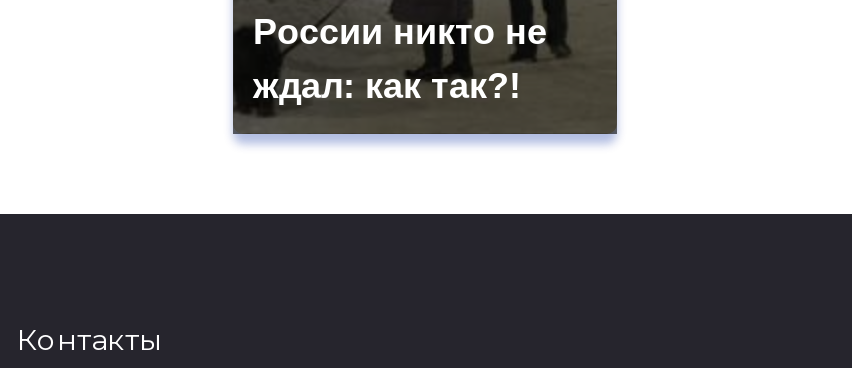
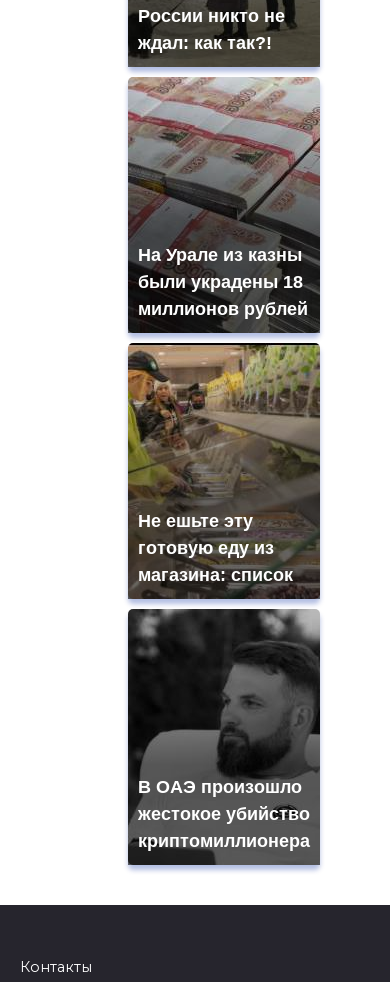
none -> [127,326,321,585] [image] | Не ешьте эту | готовую еду из | магазина: список
none -> [128,76,320,319] [image] | На Урале из казны | были украдены 18 | миллионов рублей
none -> [128,598,320,851] [image] | В ОАЭ произошло | жестокое убийство | криптомиллионера

